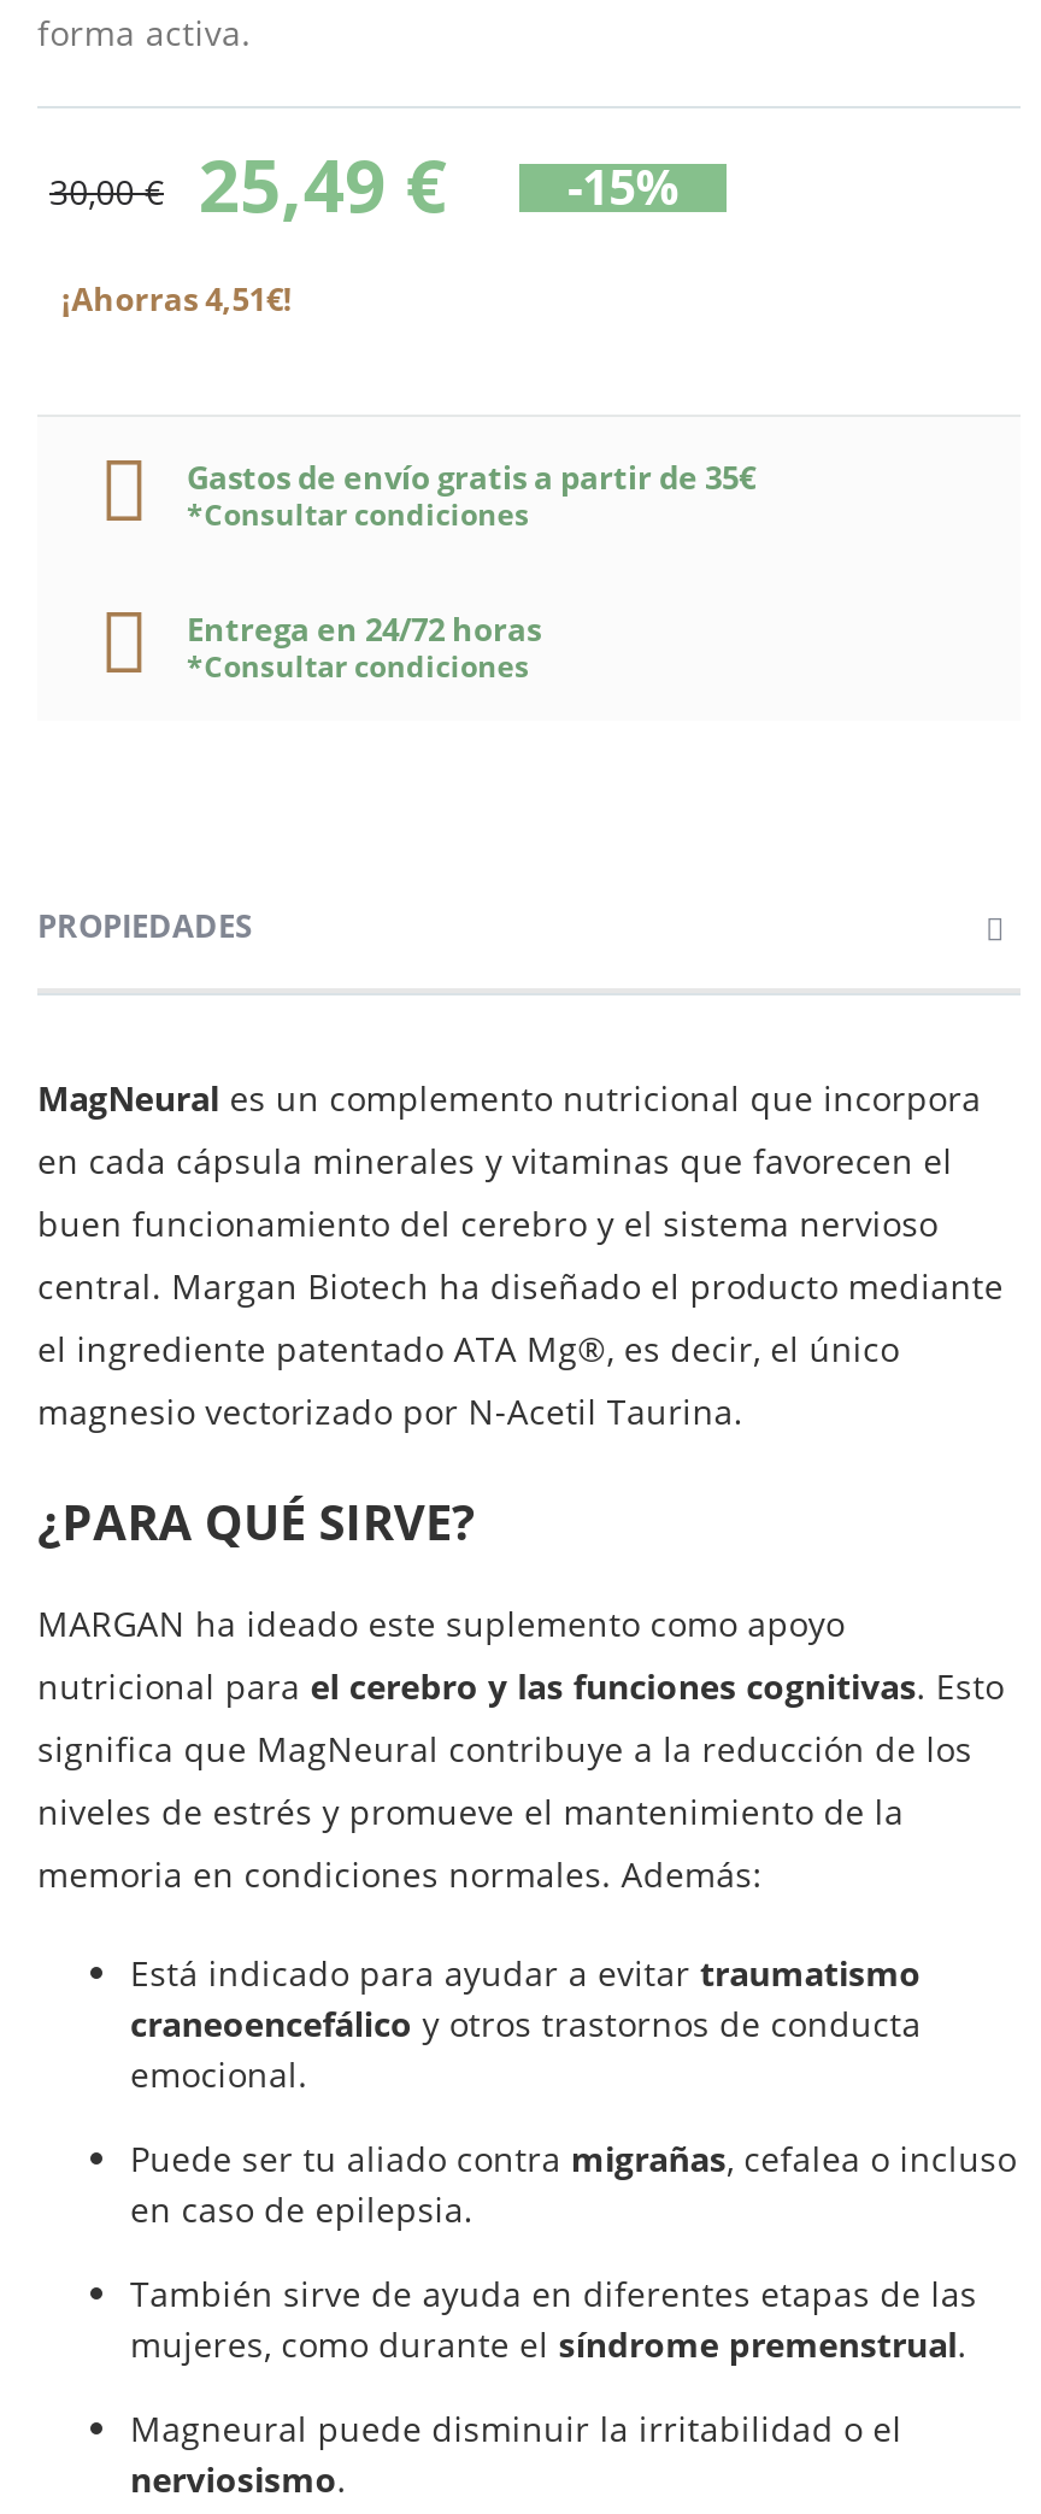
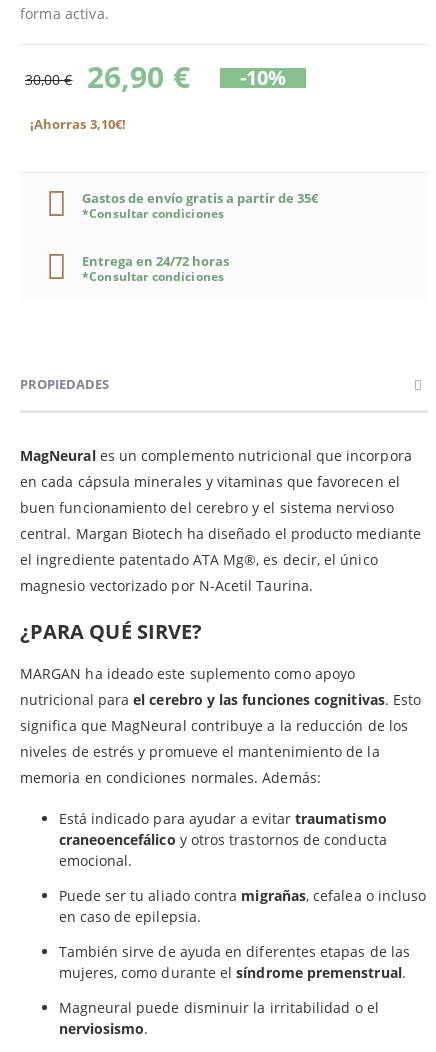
[199,135,447,234] 25,49 € -> [87,56,190,97] 26,90 €
[567,155,679,220] -15% -> [240,64,286,91] -10%
[61,278,293,321] ¡Ahorras 4,51€! -> [30,115,126,133] ¡Ahorras 3,10€!

